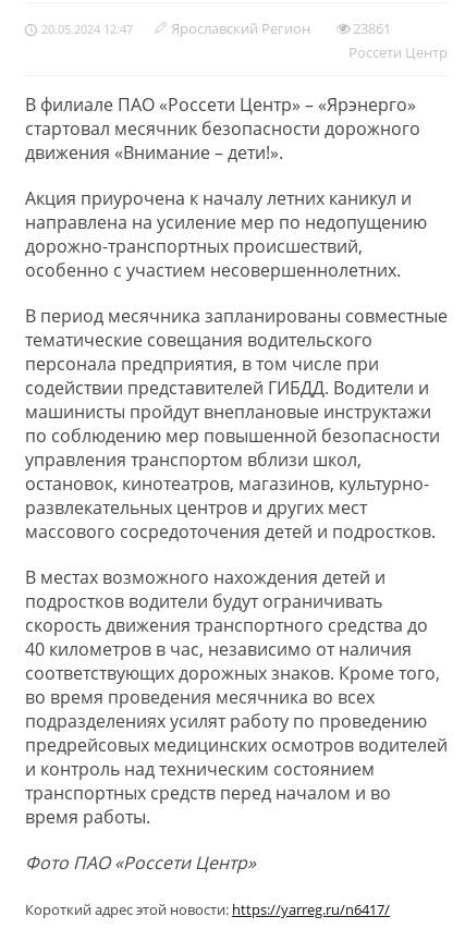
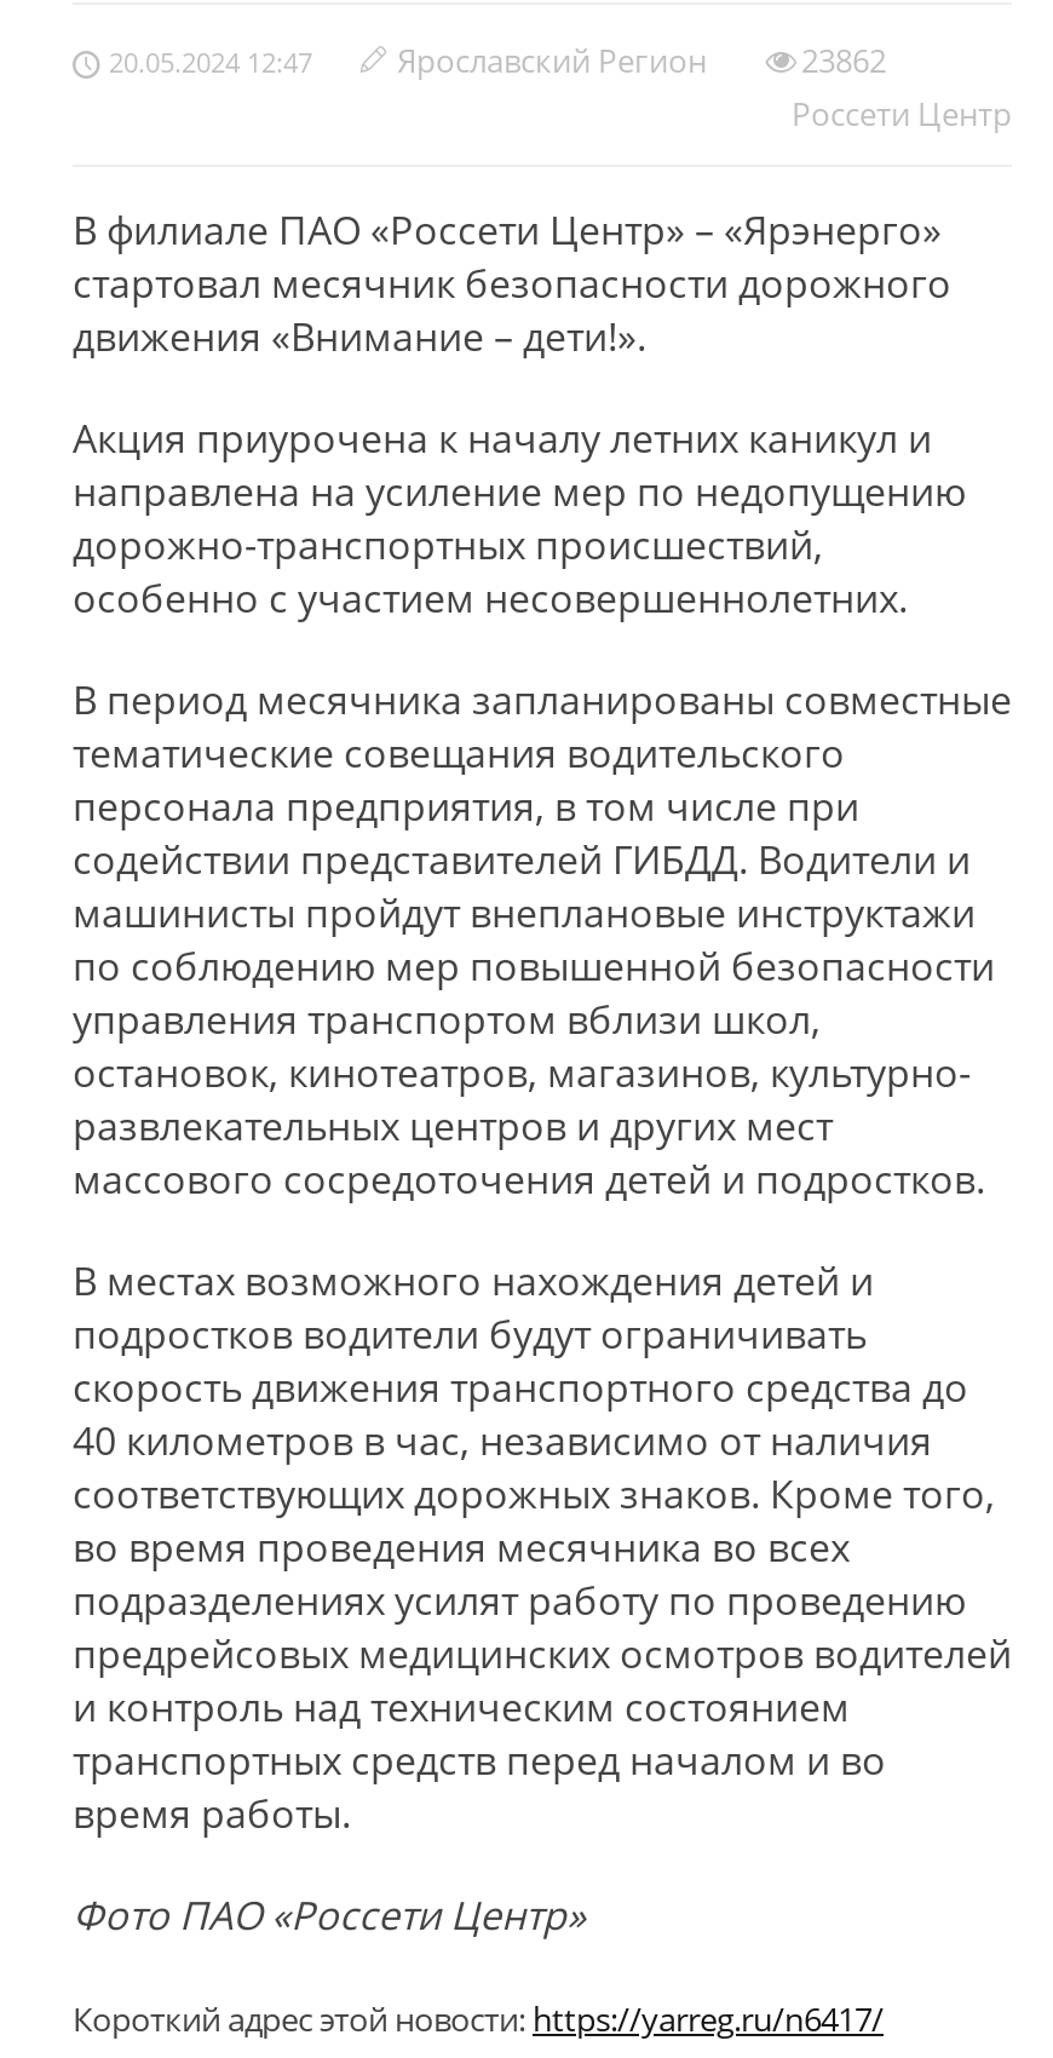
[353,18,391,38] 23861 -> [801,38,886,81] 23862

